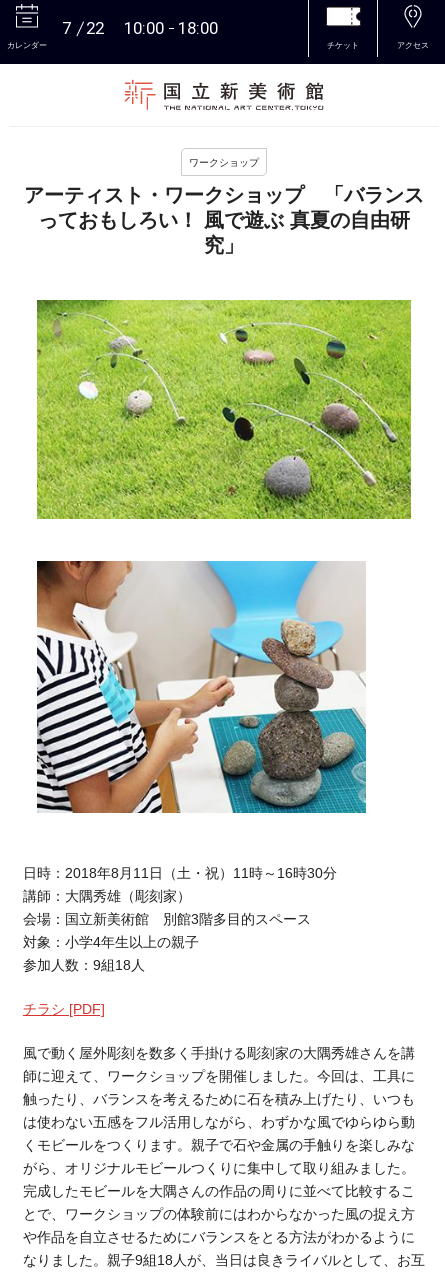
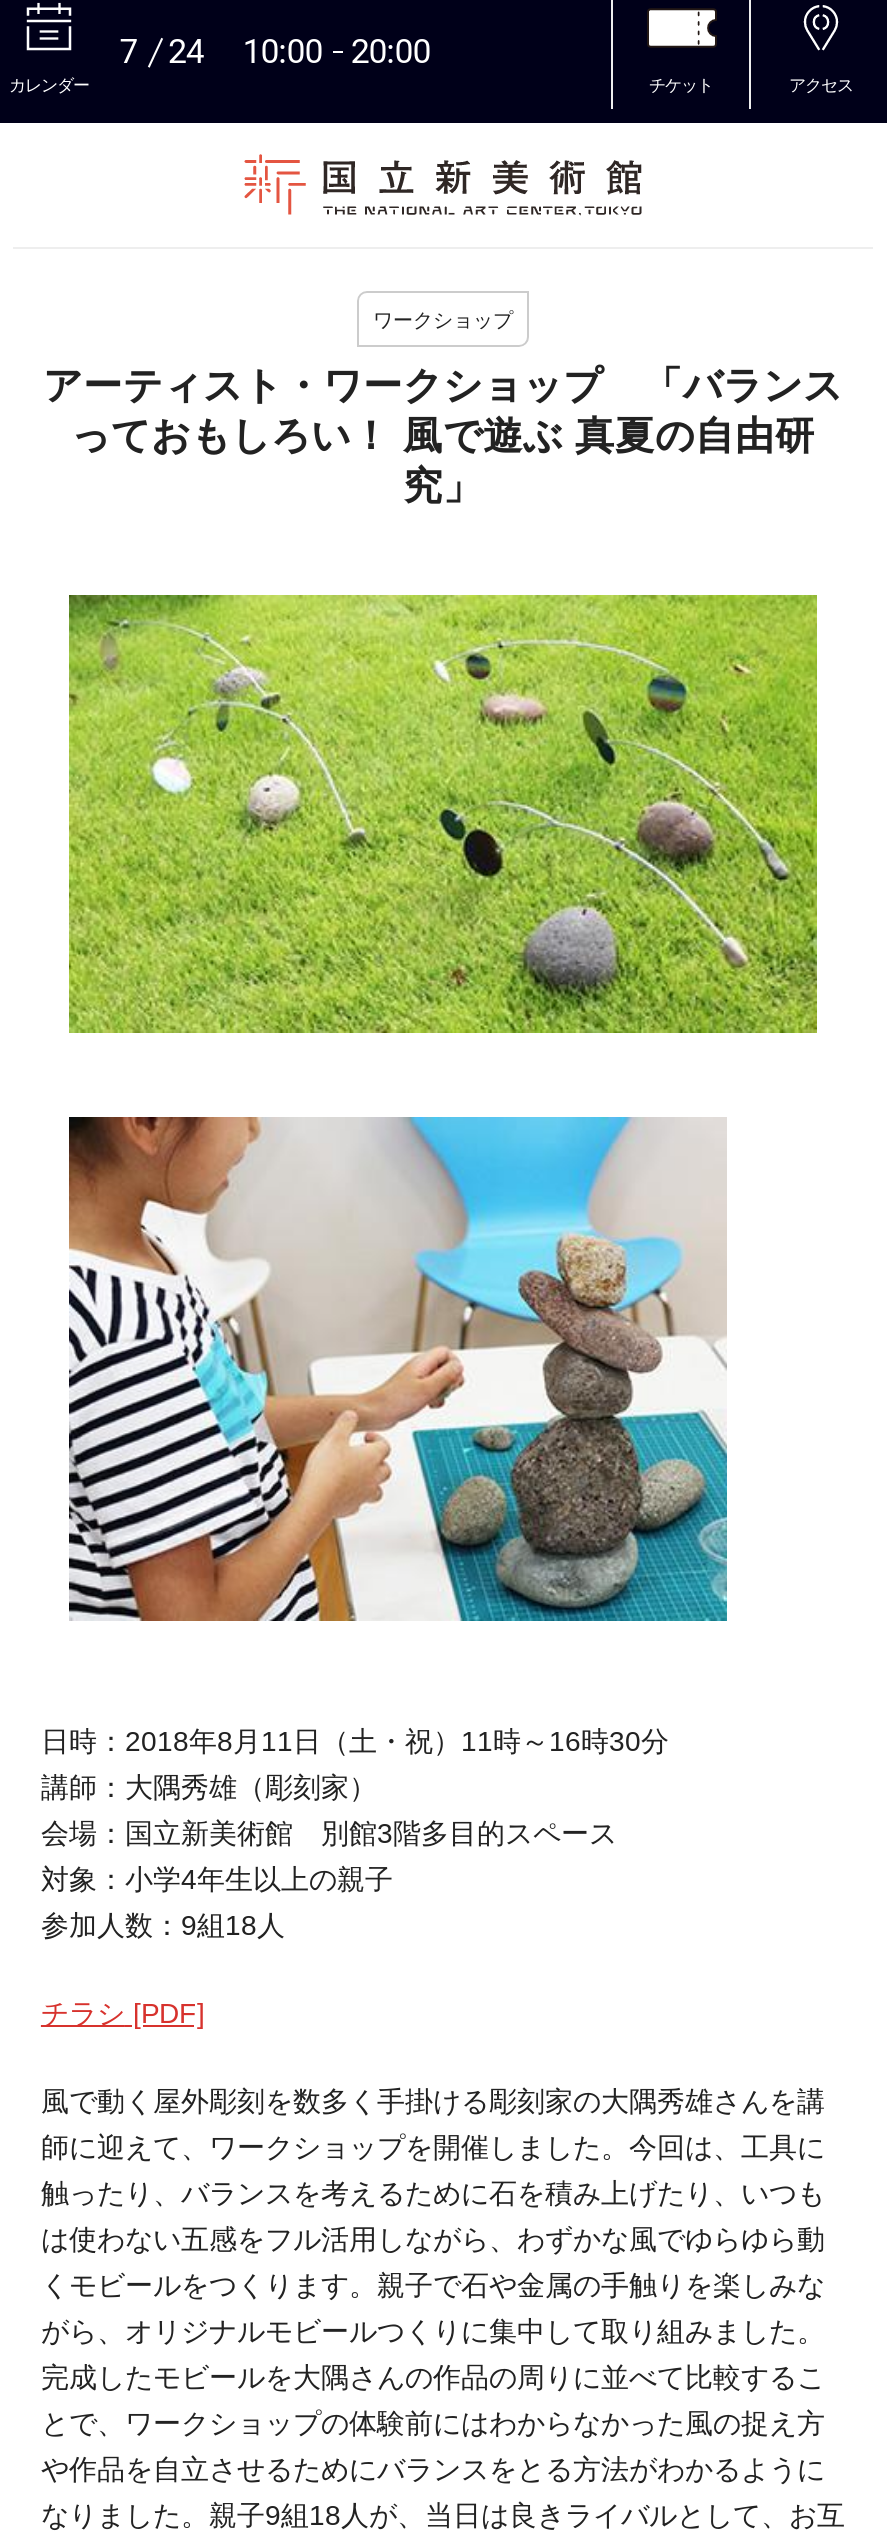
[86,17,104,37] 22 -> [168,30,204,70] 24
[178,17,218,37] 18:00 -> [350,30,430,70] 20:00

